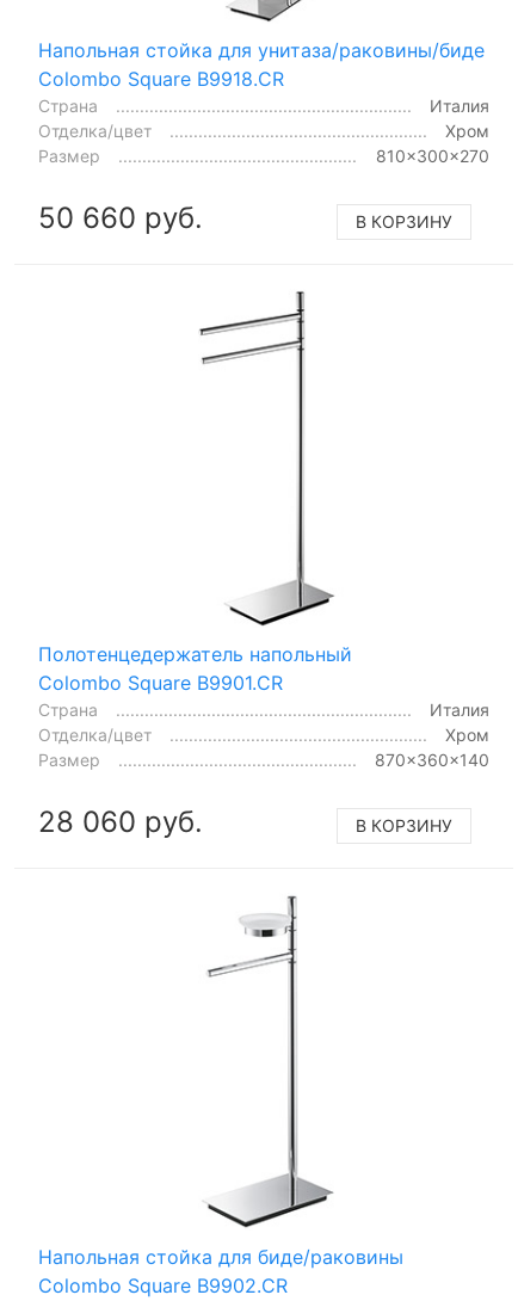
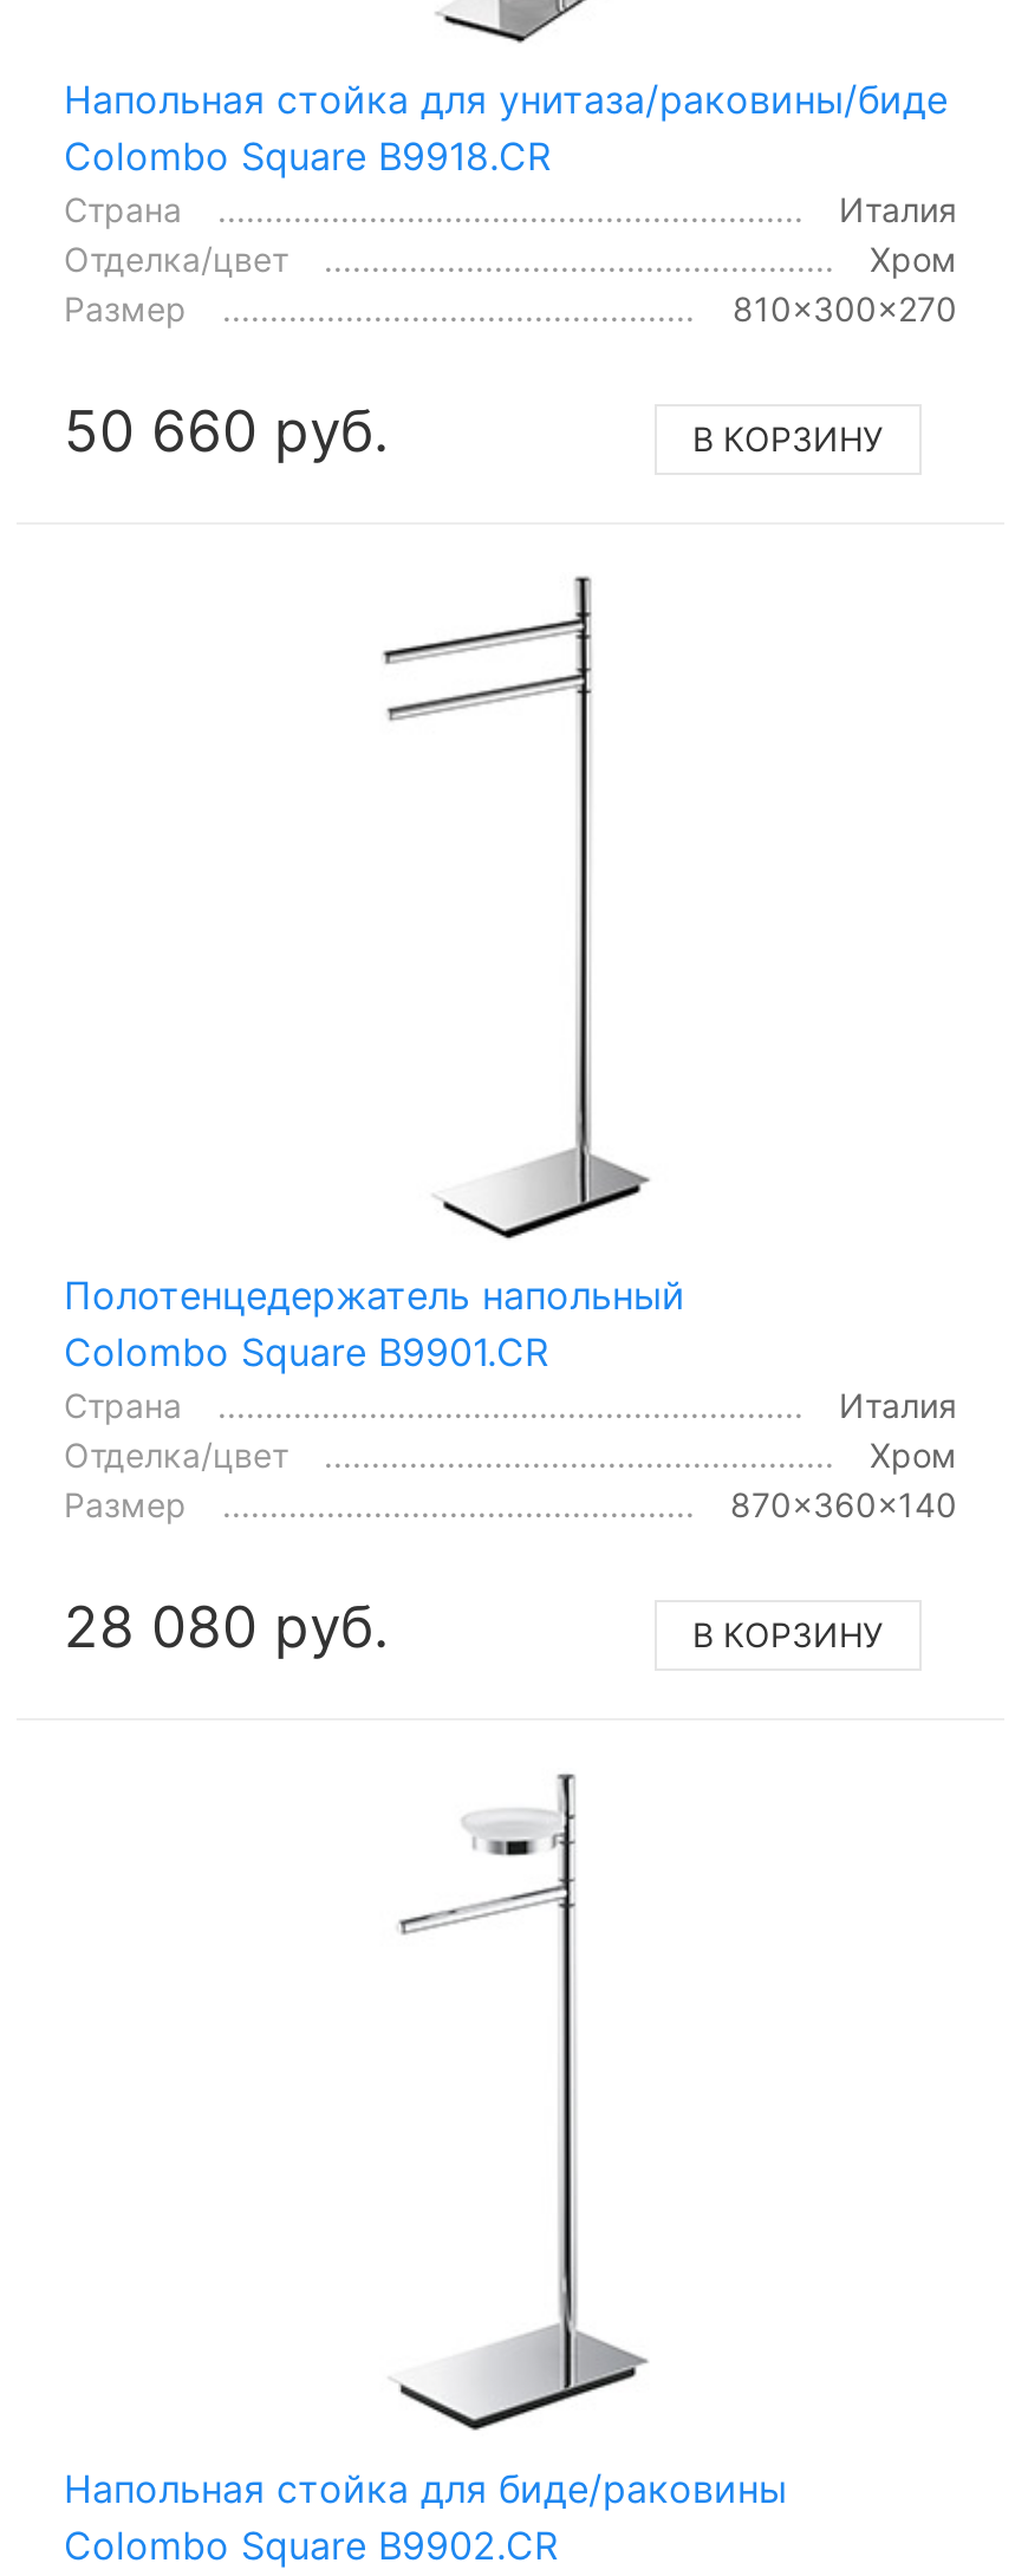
[38,804,203,838] 28 060 руб. -> [64,1592,390,1660] 28 080 руб.

